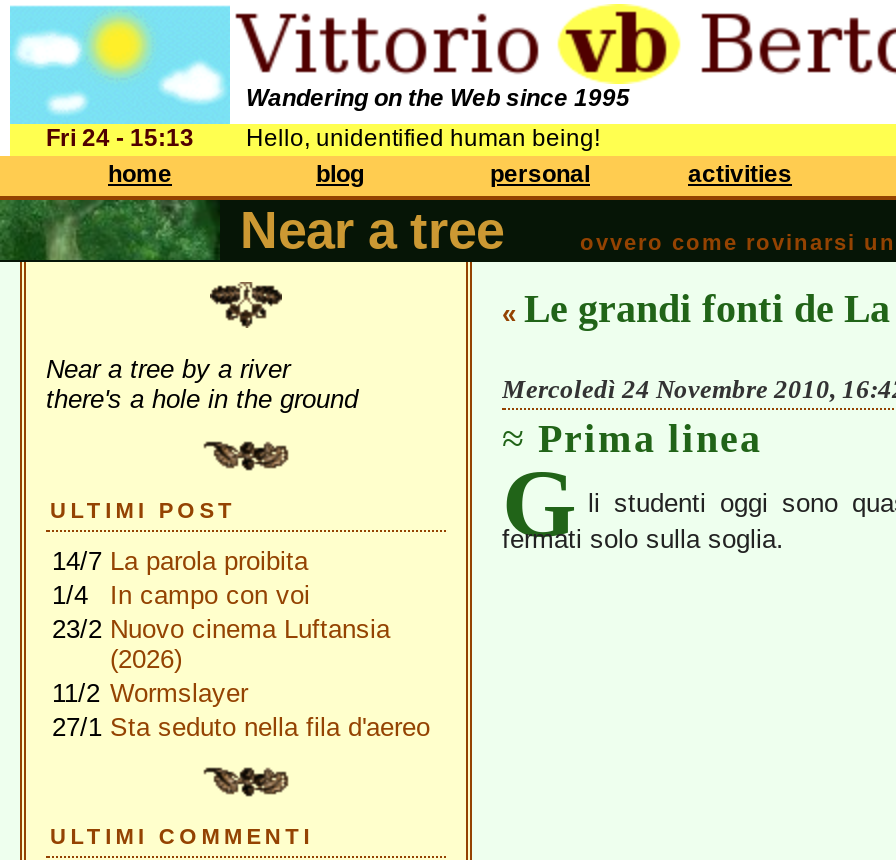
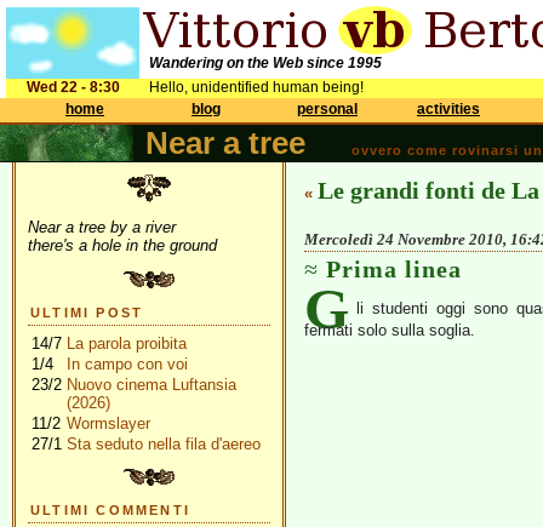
[46,124,600,152] Fri 24 - 15:13 Hello, unidentified human being! -> [26,79,364,96] Wed 22 - 8:30 Hello, unidentified human being!

